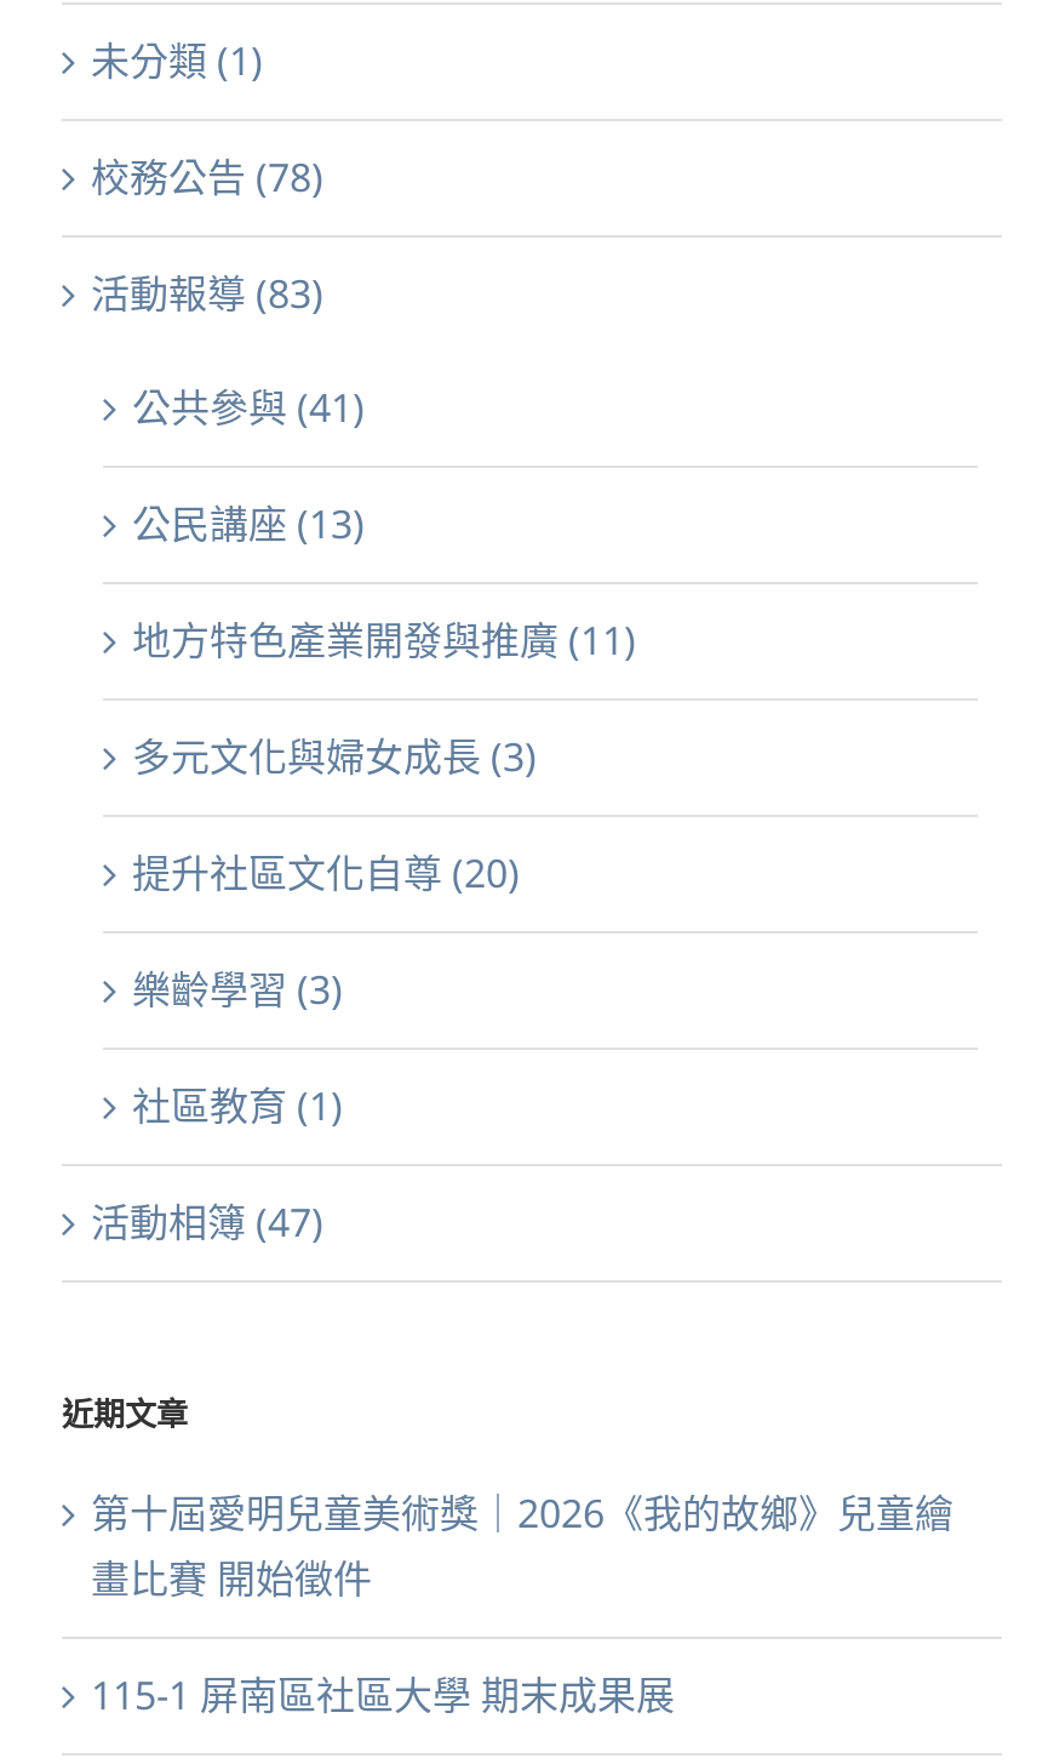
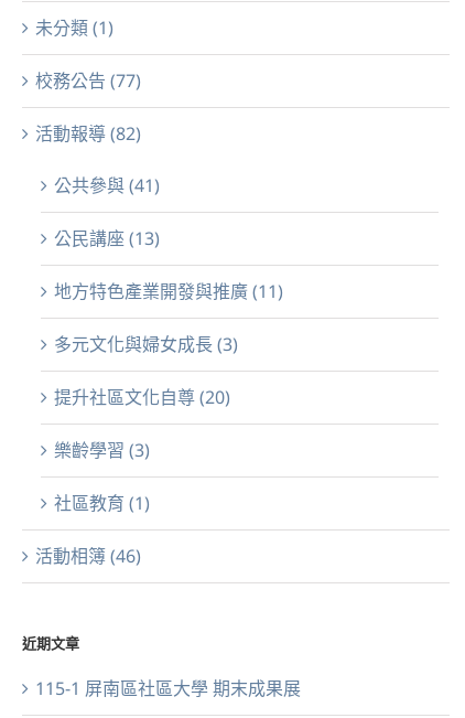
[91,151,323,205] 校務公告 (78) -> [35,69,141,93] 校務公告 (77)
[91,268,323,321] 活動報導 (83) -> [35,122,141,146] 活動報導 (82)
[91,1196,323,1250] 活動相簿 (47) -> [35,544,141,568] 活動相簿 (46)
[91,1486,953,1604] 第十屆愛明兒童美術獎｜2026《我的故鄉》兒童繪 | 畫比賽 開始徵件 -> none

